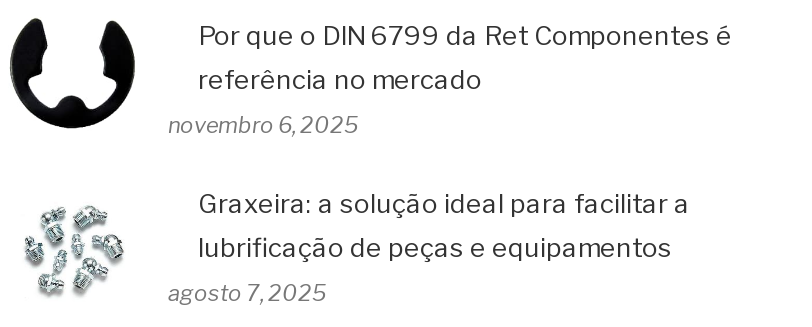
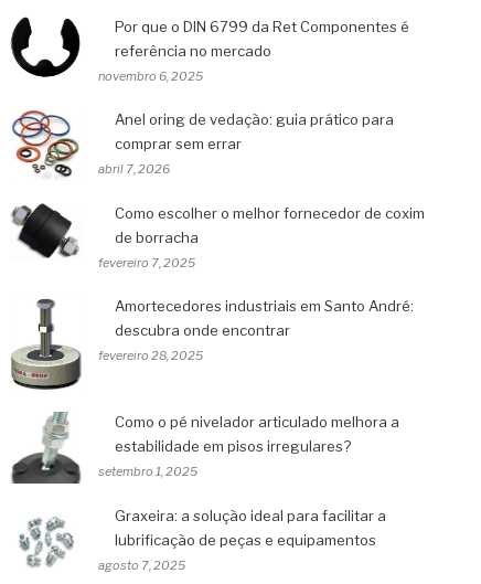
none -> [10,298,399,479] [image] | Como o pé nivelador articulado melhora a | estabilidade em pisos irregulares? | setembro 1, 2025
none -> [10,411,82,485] [image]
none -> [11,109,425,364] [image] | Anel oring de vedação: guia prático para | comprar sem errar | abril 7, 2026 | Como escolher o melhor fornecedor de coxim | de borracha | fevereiro 7, 2025 | Amortecedores industriais em Santo André: | descubra onde encontrar | fevereiro 28, 2025
none -> [11,202,79,259] [image]

